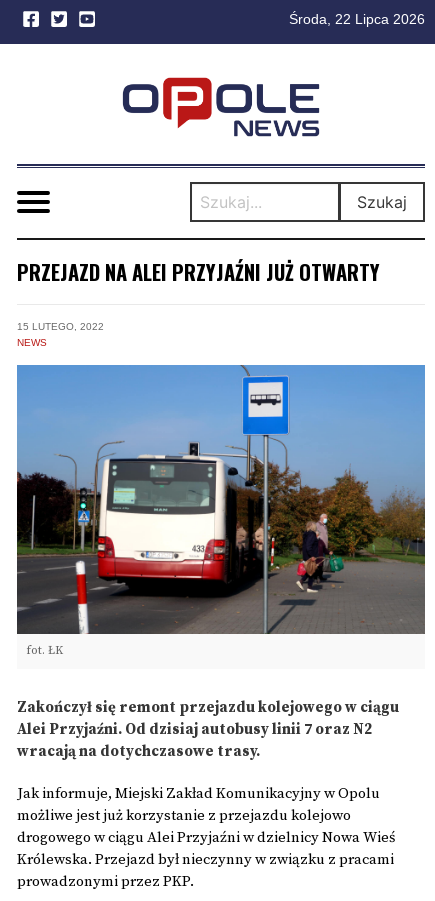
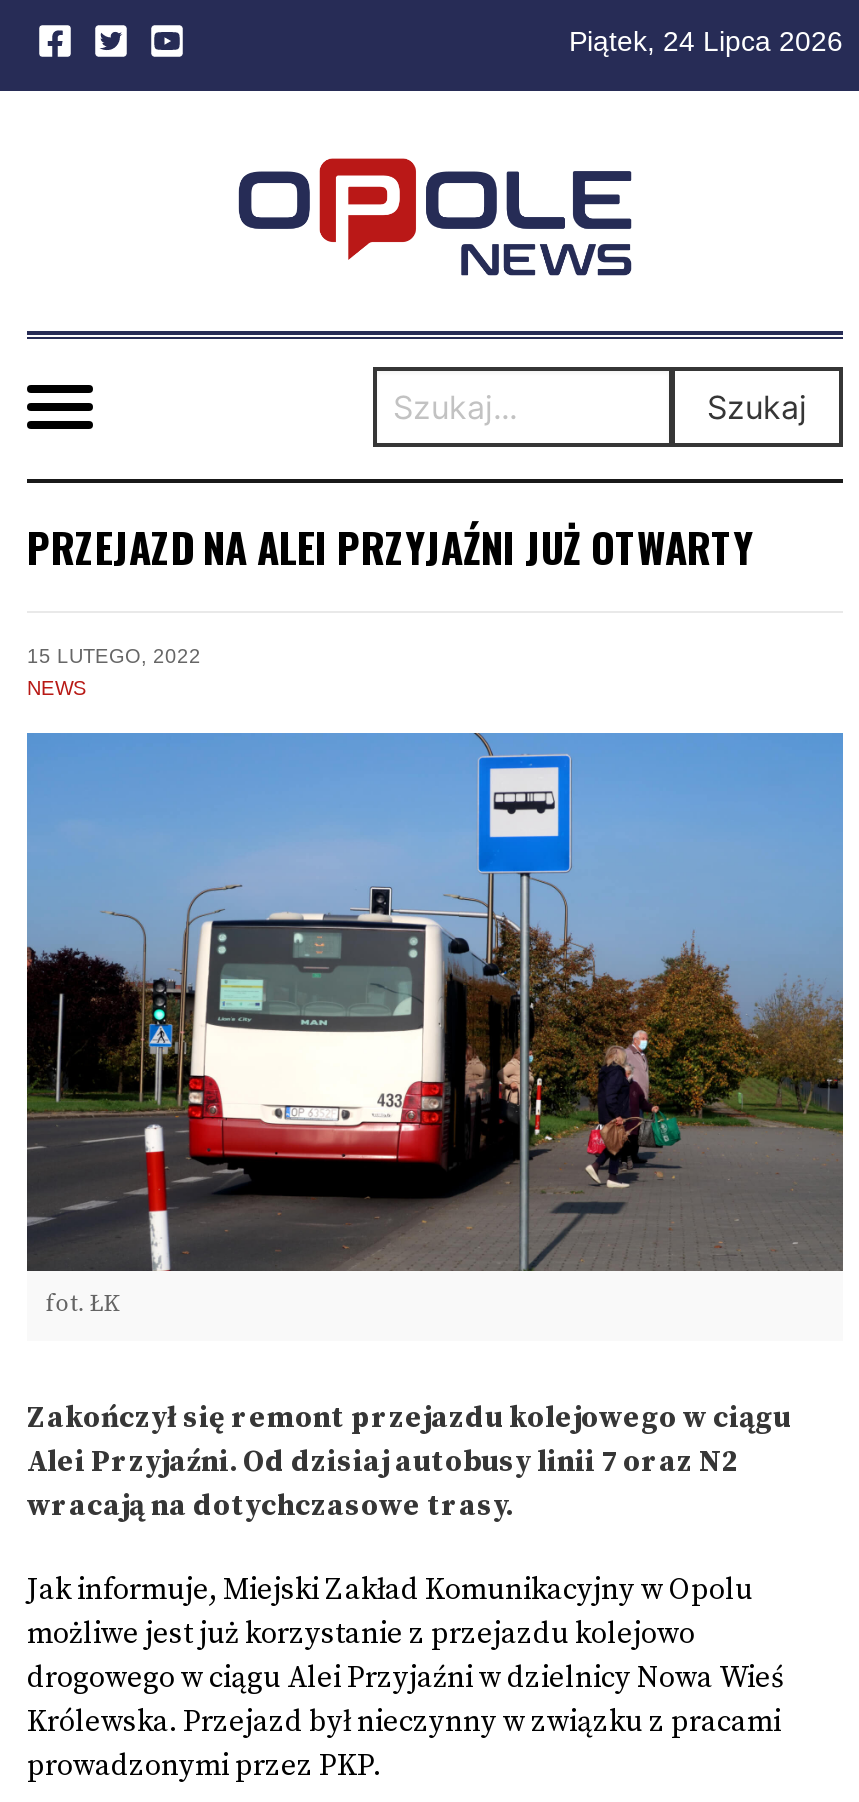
[289,11,425,27] Środa, 22 Lipca 2026 -> [569,25,843,57] Piątek, 24 Lipca 2026

